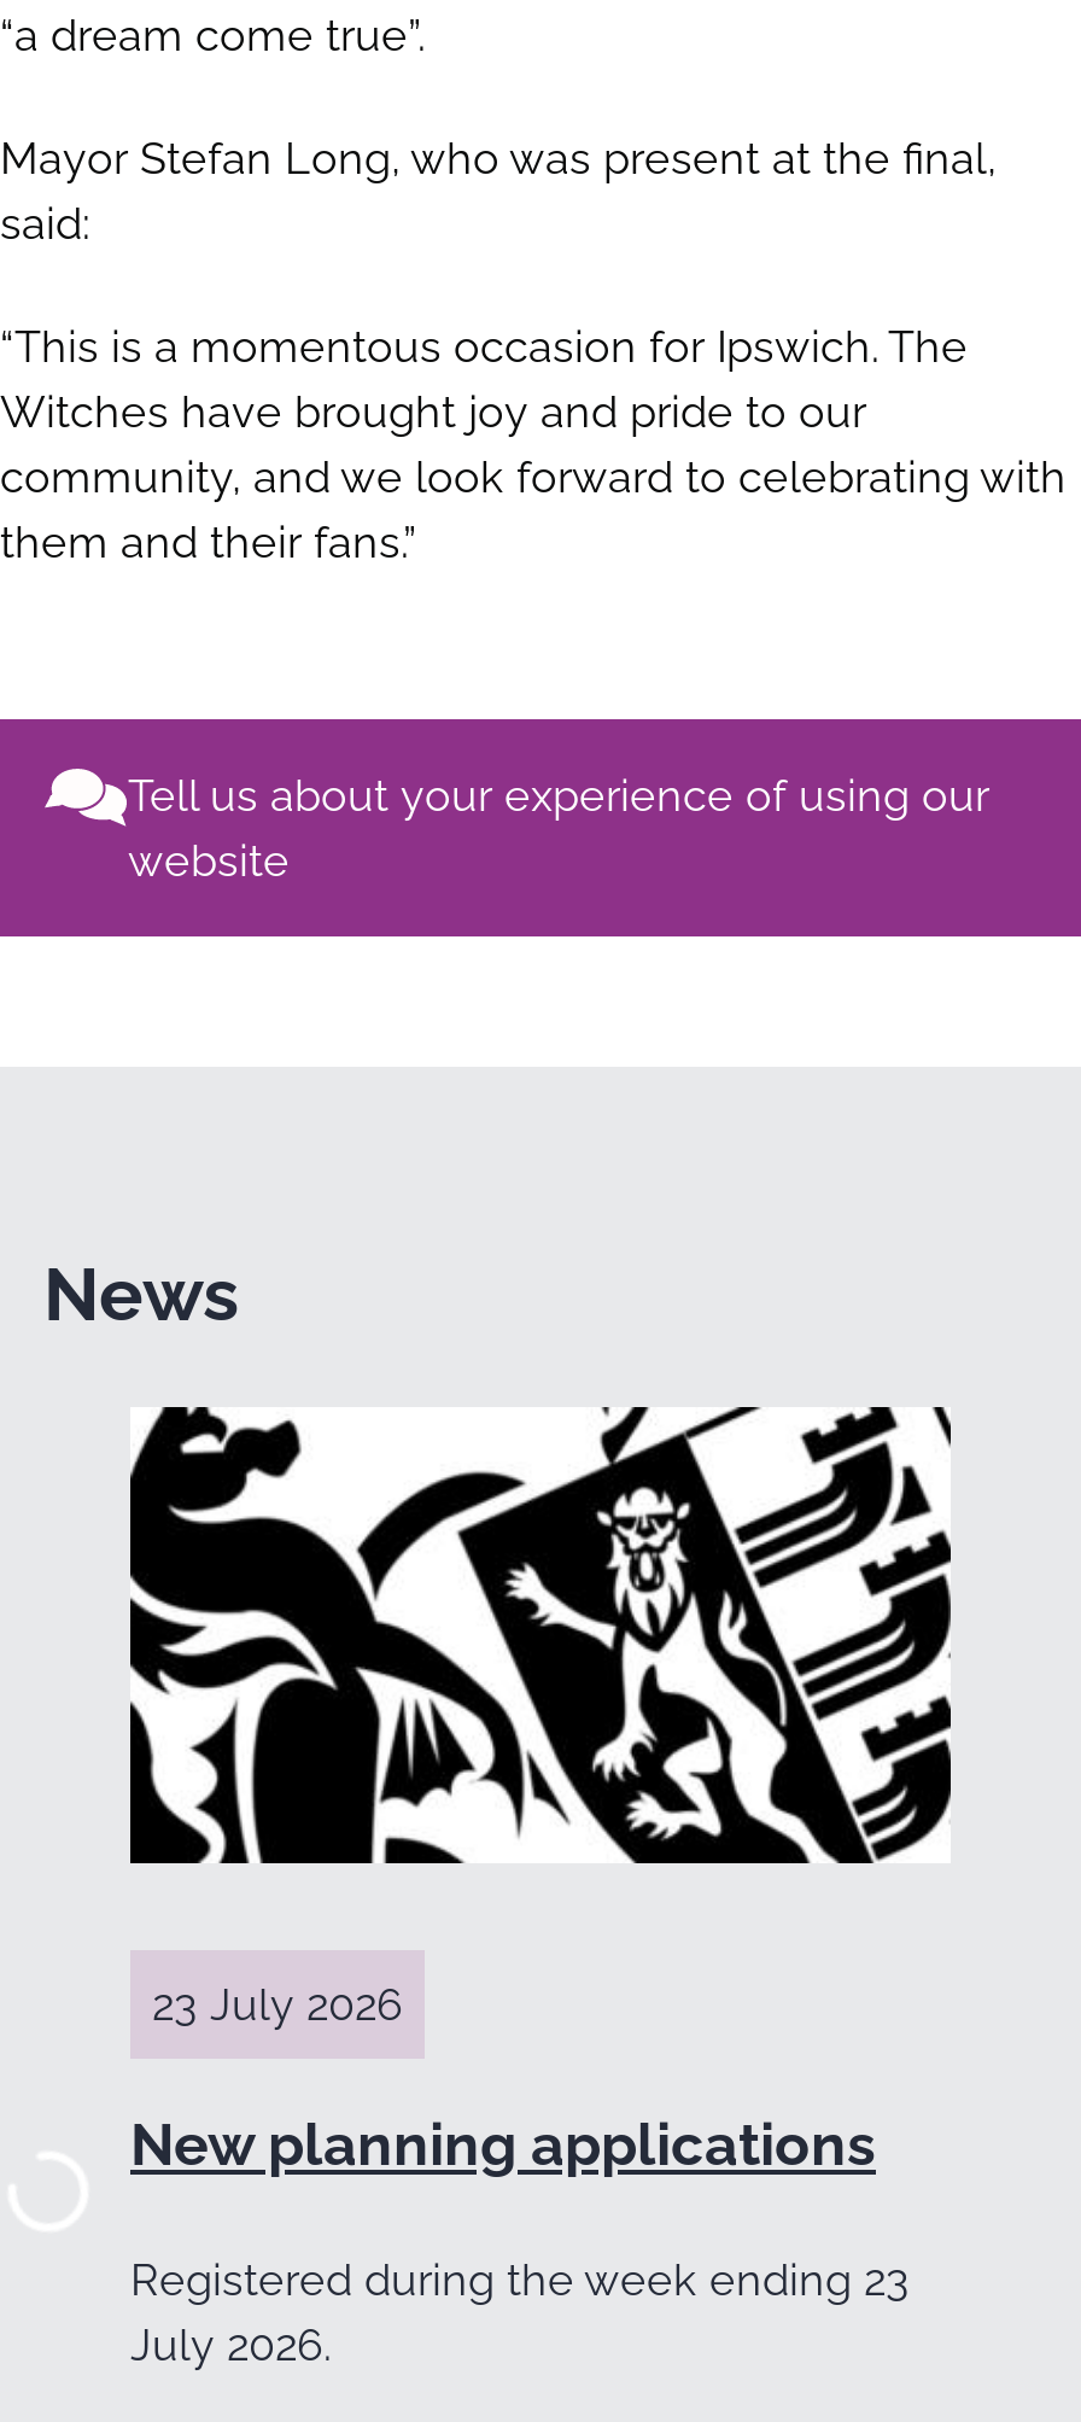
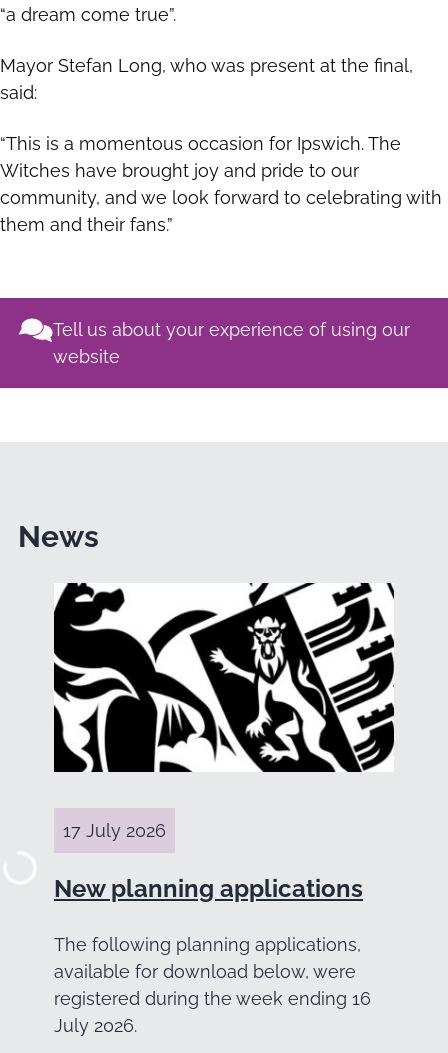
[152,1979,403,2030] 23 July 2026 -> [63,820,166,841] 17 July 2026
[130,2254,910,2305] Registered during the week ending 23 -> [54,934,371,1009] The following planning applications, | available for download below, were | registered during the week ending 16

